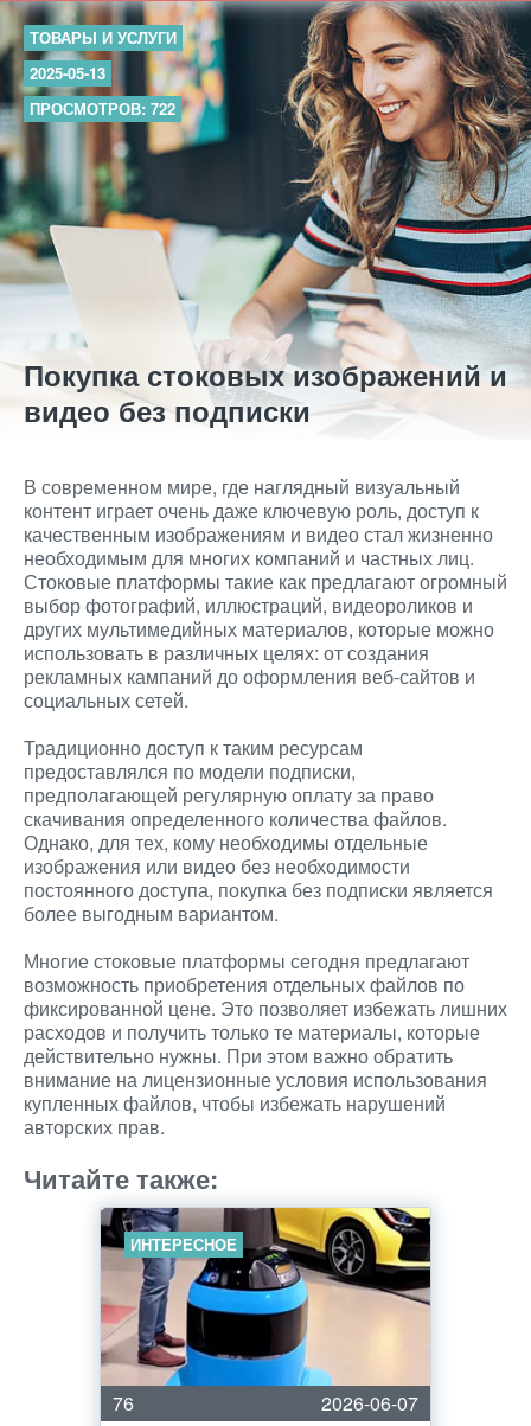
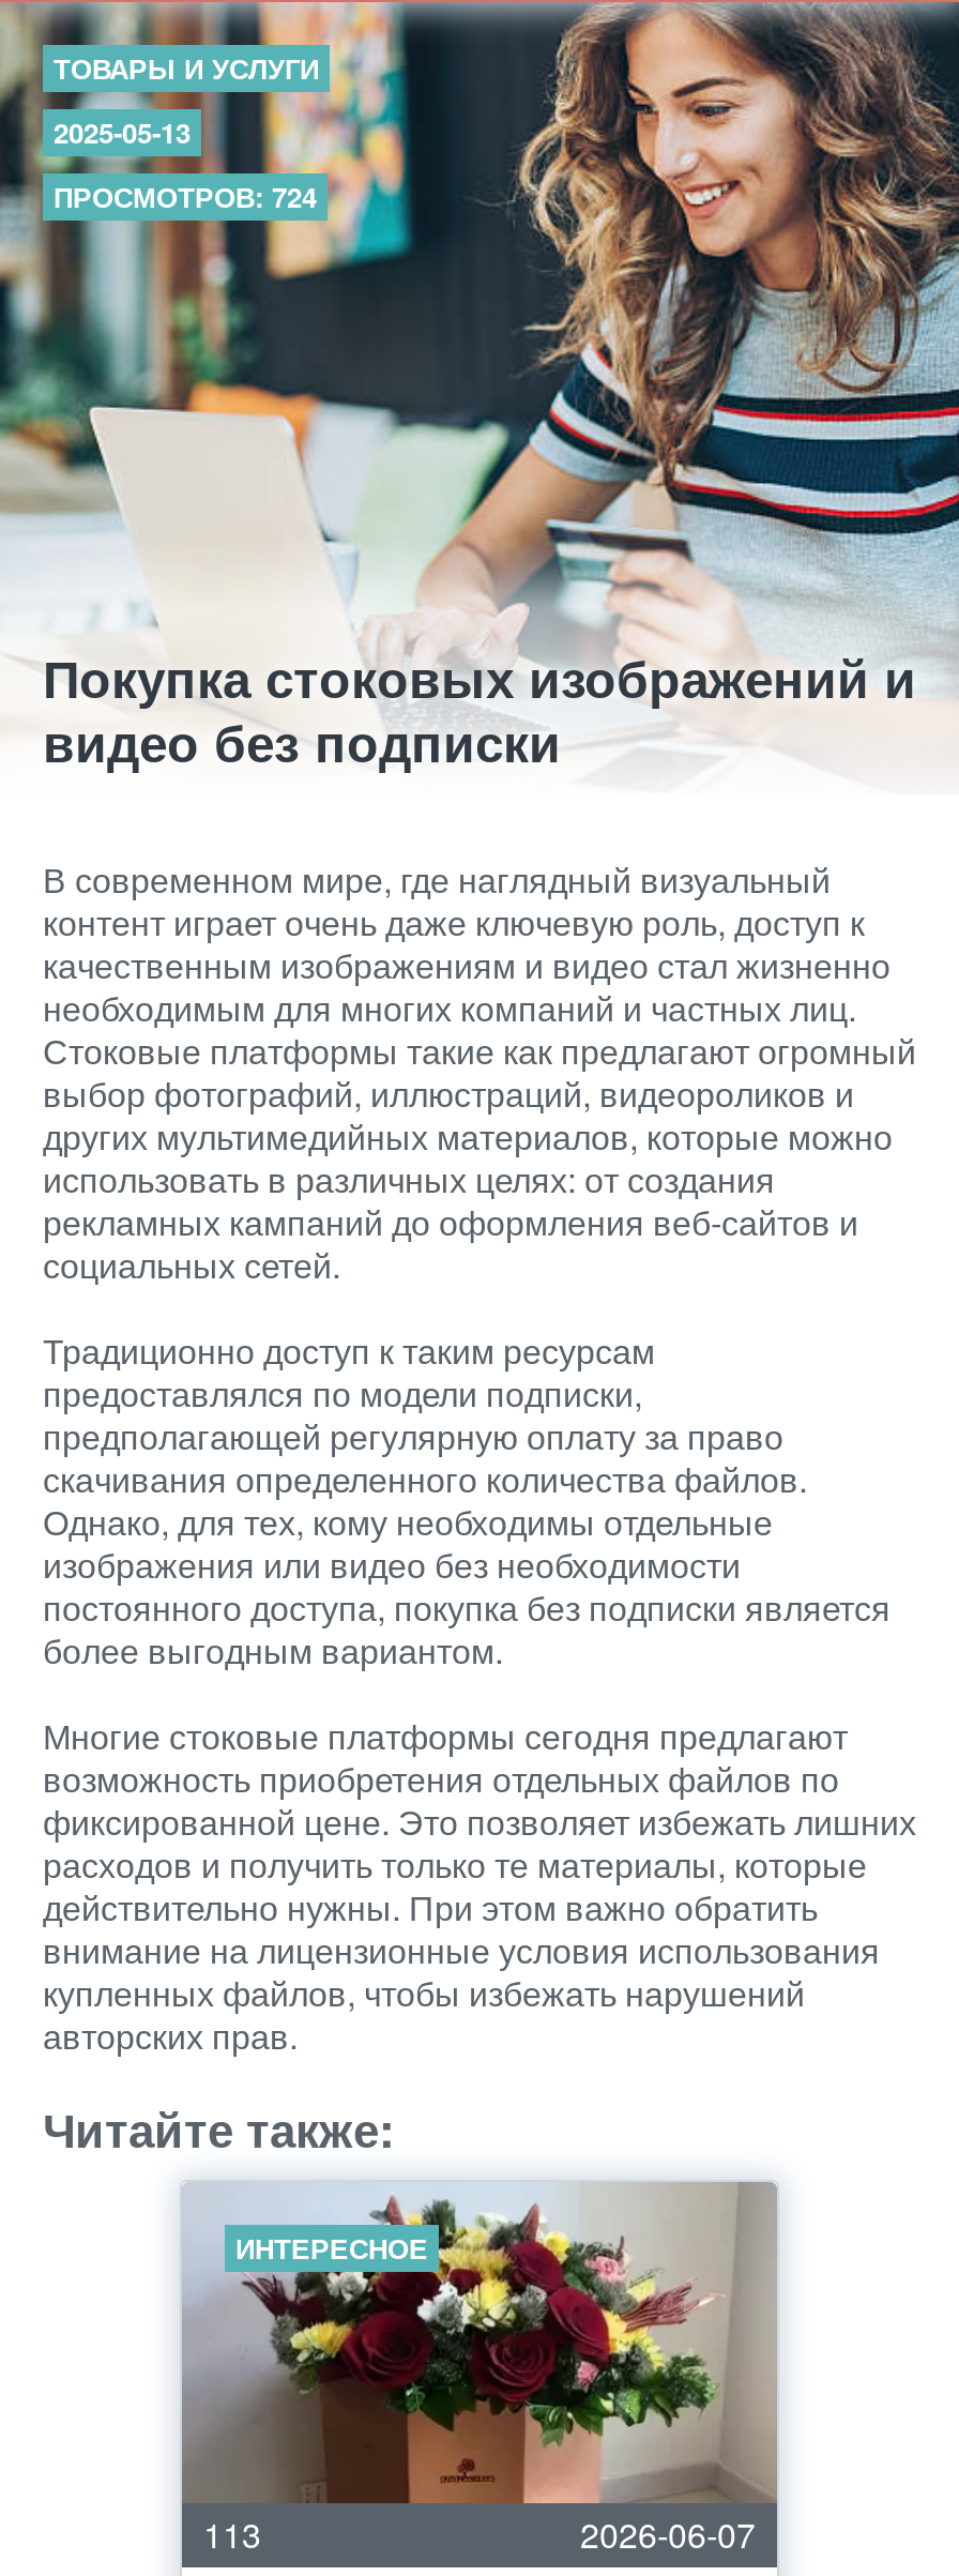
[30,97,175,120] ПРОСМОТРОВ: 722 -> [54,176,317,216] ПРОСМОТРОВ: 724
[100,1207,431,1417] [image] | 76 -> [182,2182,777,2559] [image] | 113

